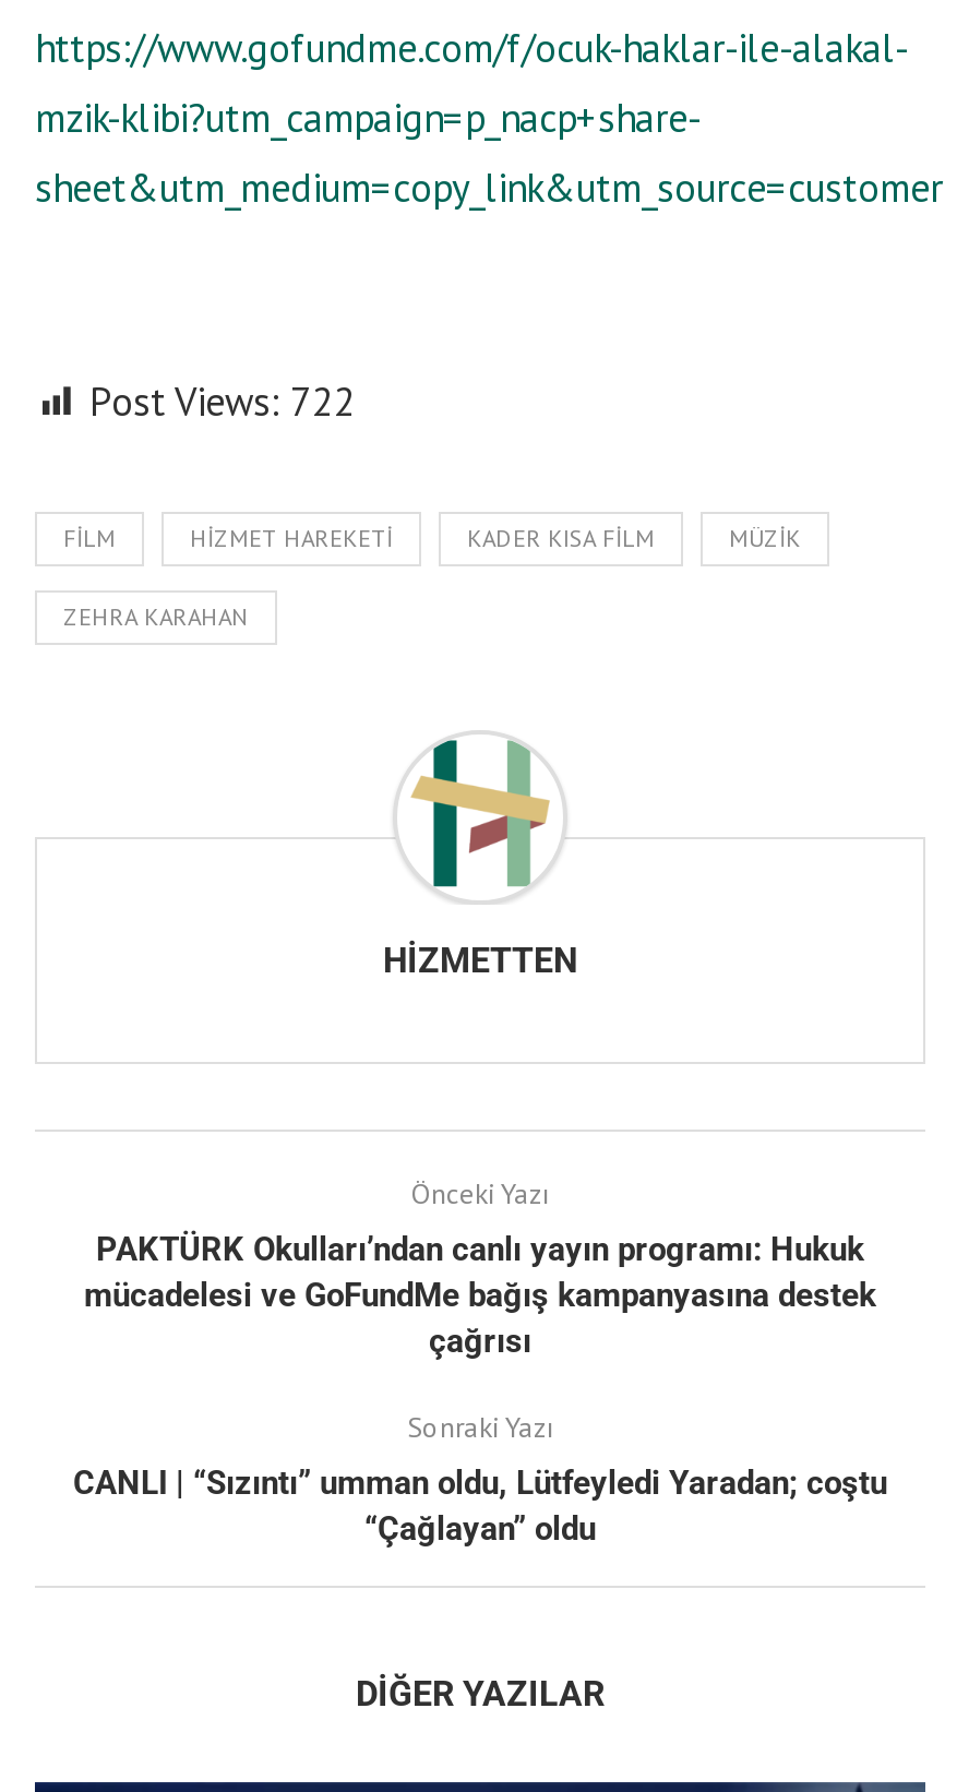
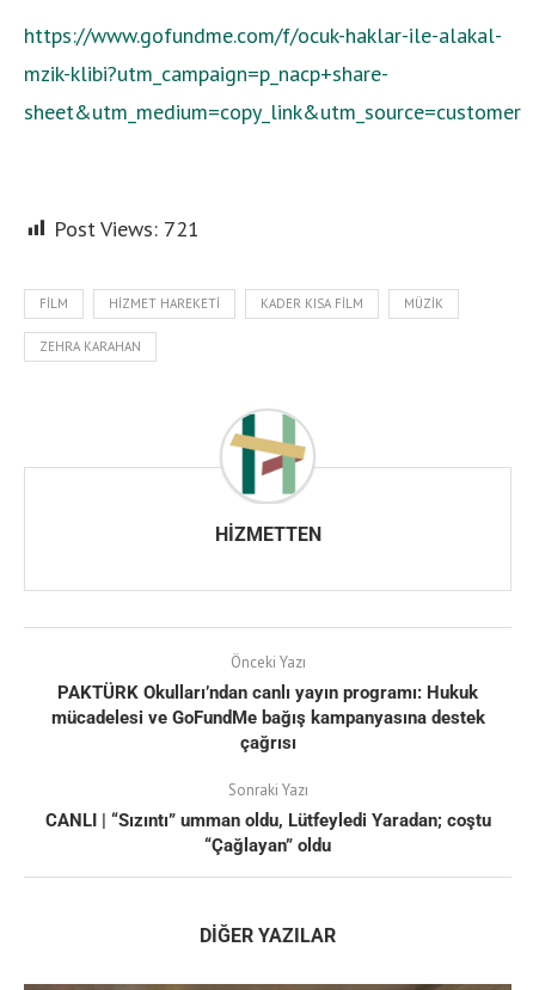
[89,375,356,425] Post Views: 722 -> [54,215,200,242] Post Views: 721

